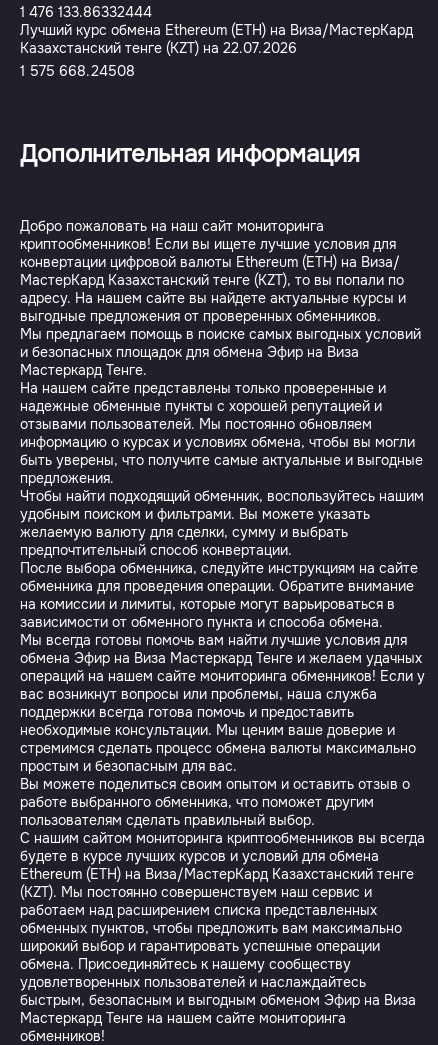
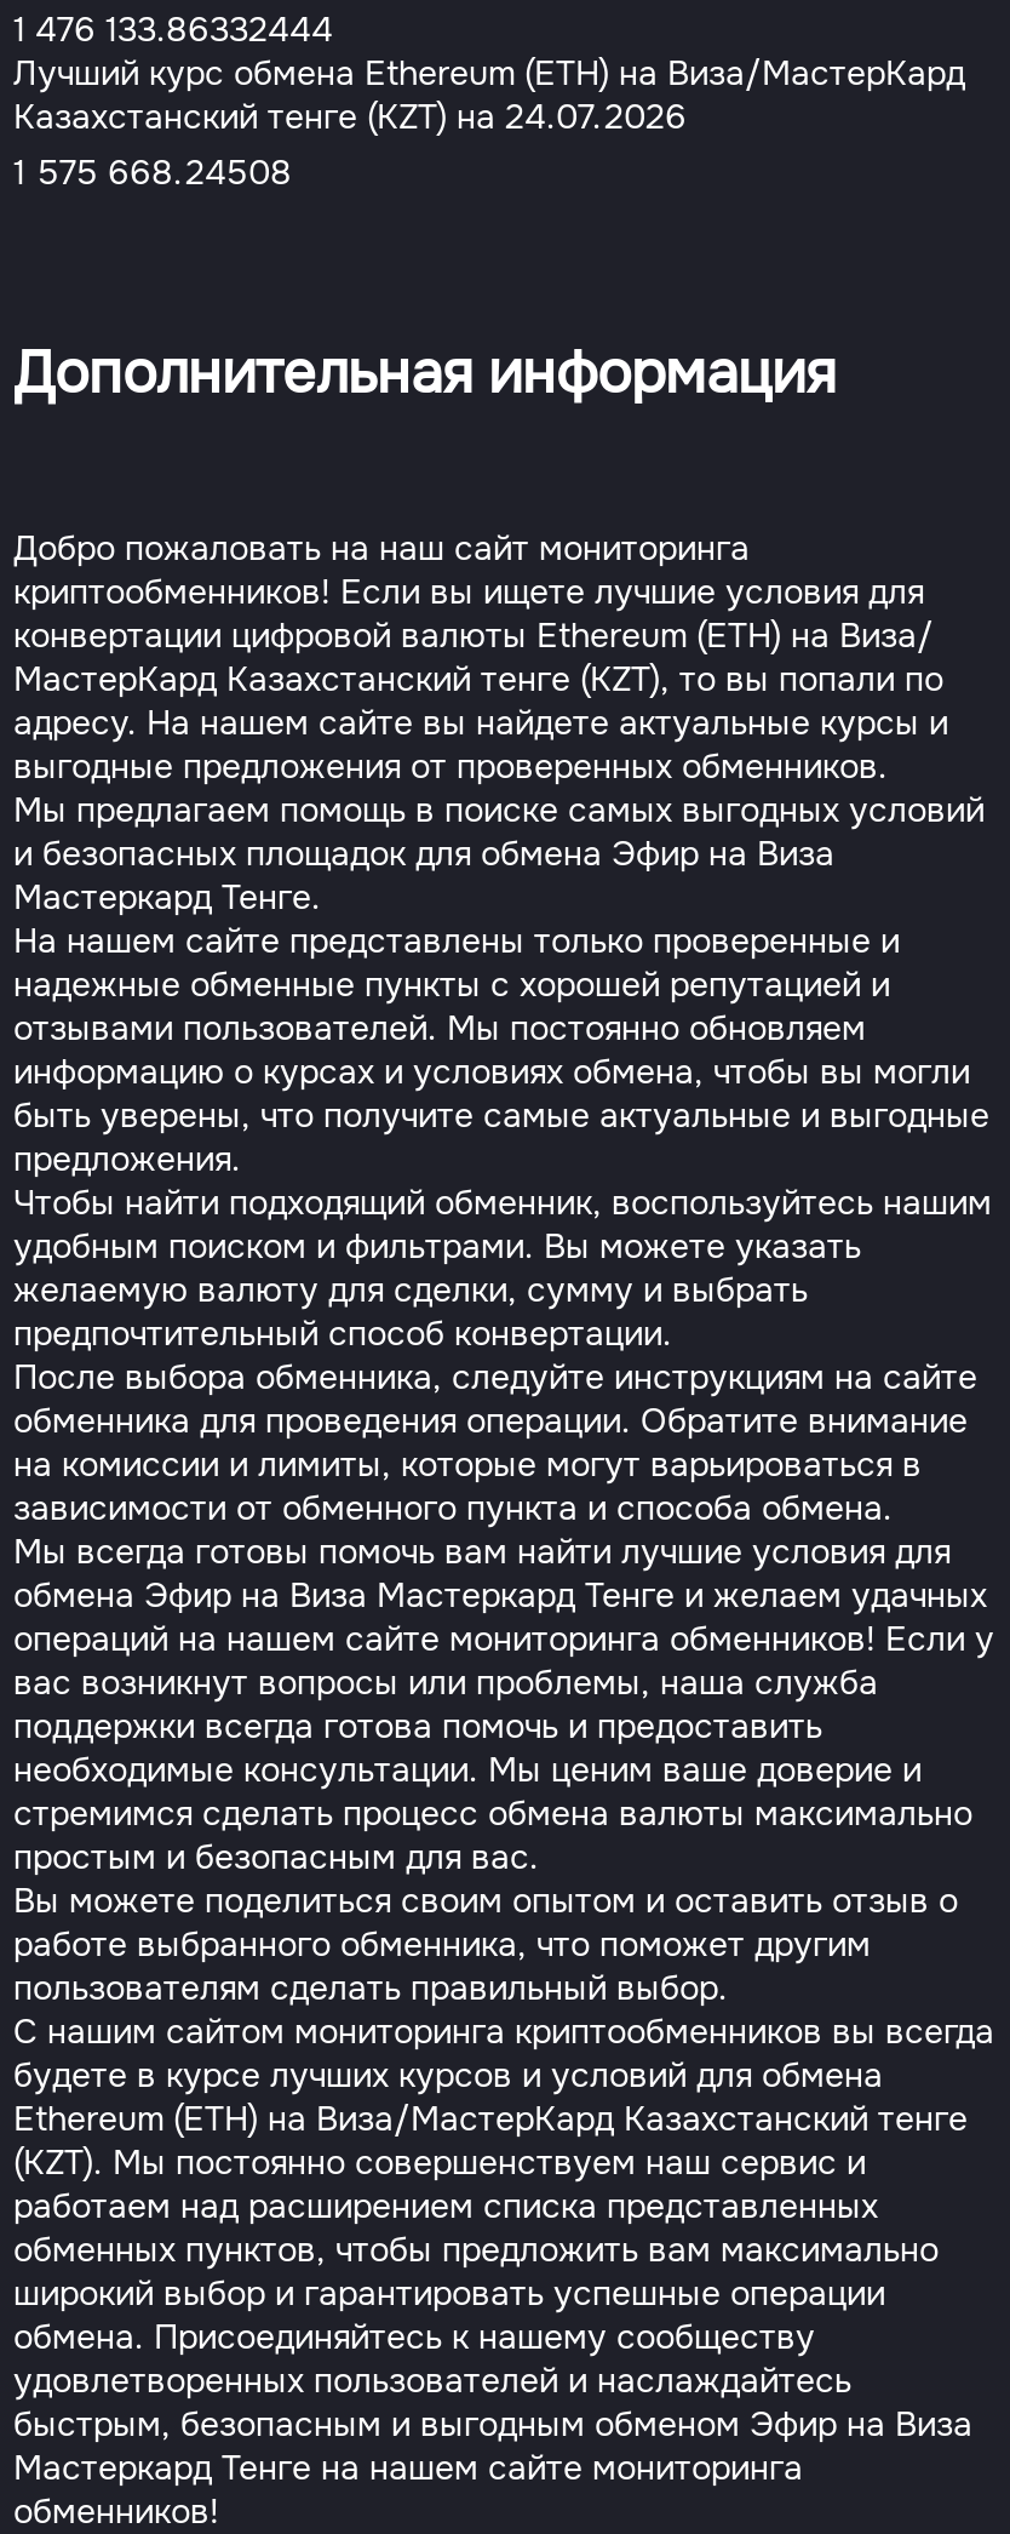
[20,39,297,57] Казахстанский тенге (KZT) на 22.07.2026 -> [13,95,687,138] Казахстанский тенге (KZT) на 24.07.2026

